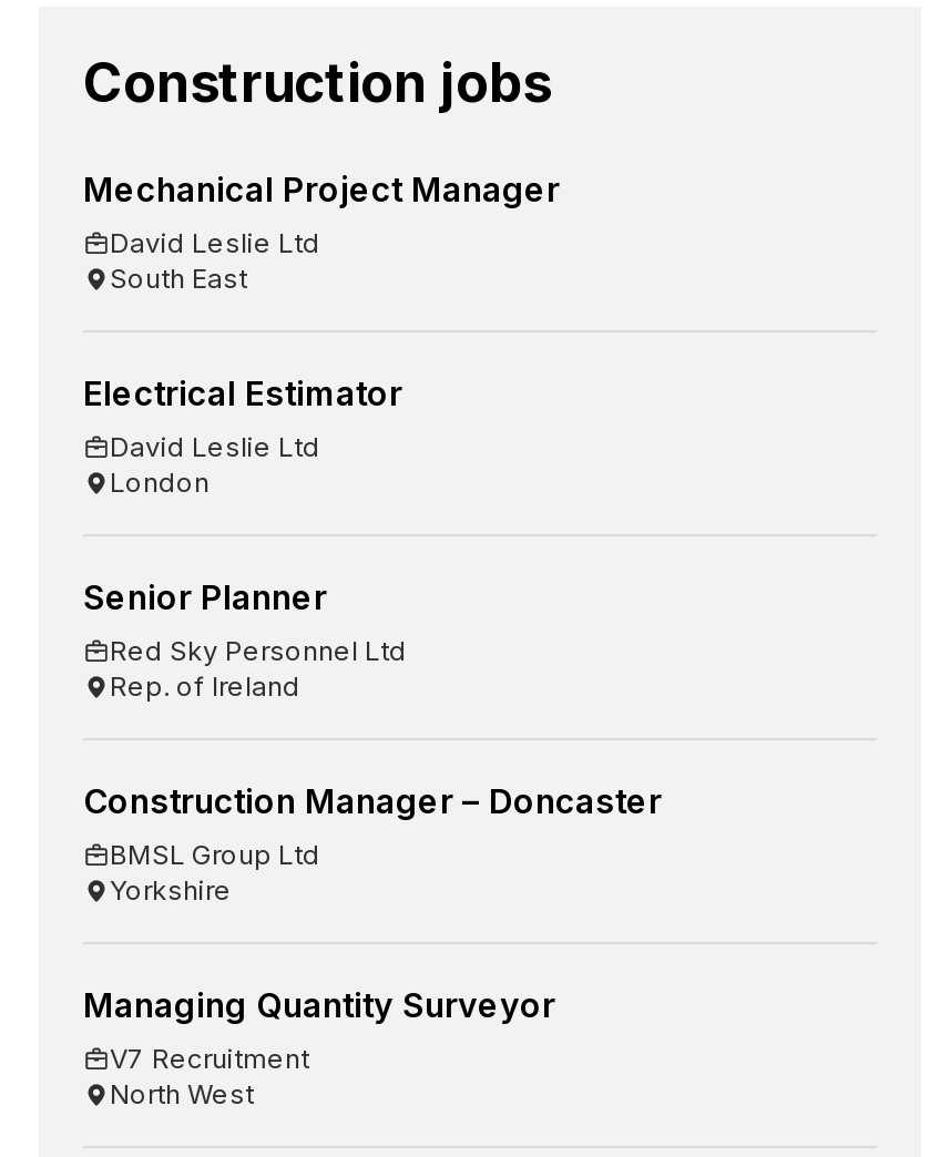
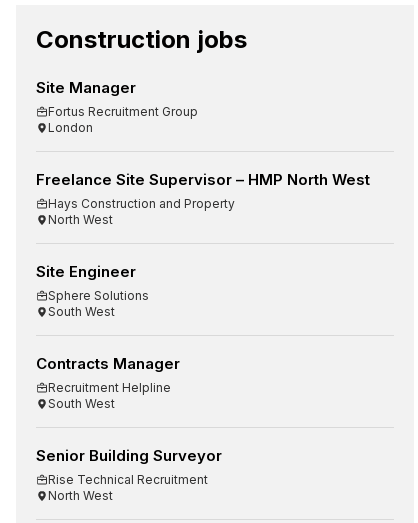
[83,169,560,464] Mechanical Project Manager | David Leslie Ltd | South East | Electrical Estimator | David Leslie Ltd -> [36,78,198,119] Site Manager | Fortus Recruitment Group
moved [110,466,210,499] -> [48,120,93,135]: London
[83,577,662,1075] Senior Planner | Red Sky Personnel Ltd | Rep. of Ireland | Construction Manager – Doncaster | BMSL Group Ltd | Yorkshire | Managing Quantity Surveyor | V7 Recruitment -> [36,170,370,487] Freelance Site Supervisor – HMP North West | Hays Construction and Property | North West | Site Engineer | Sphere Solutions | South West | Contracts Manager | Recruitment Helpline | South West | Senior Building Surveyor | Rise Technical Recruitment

